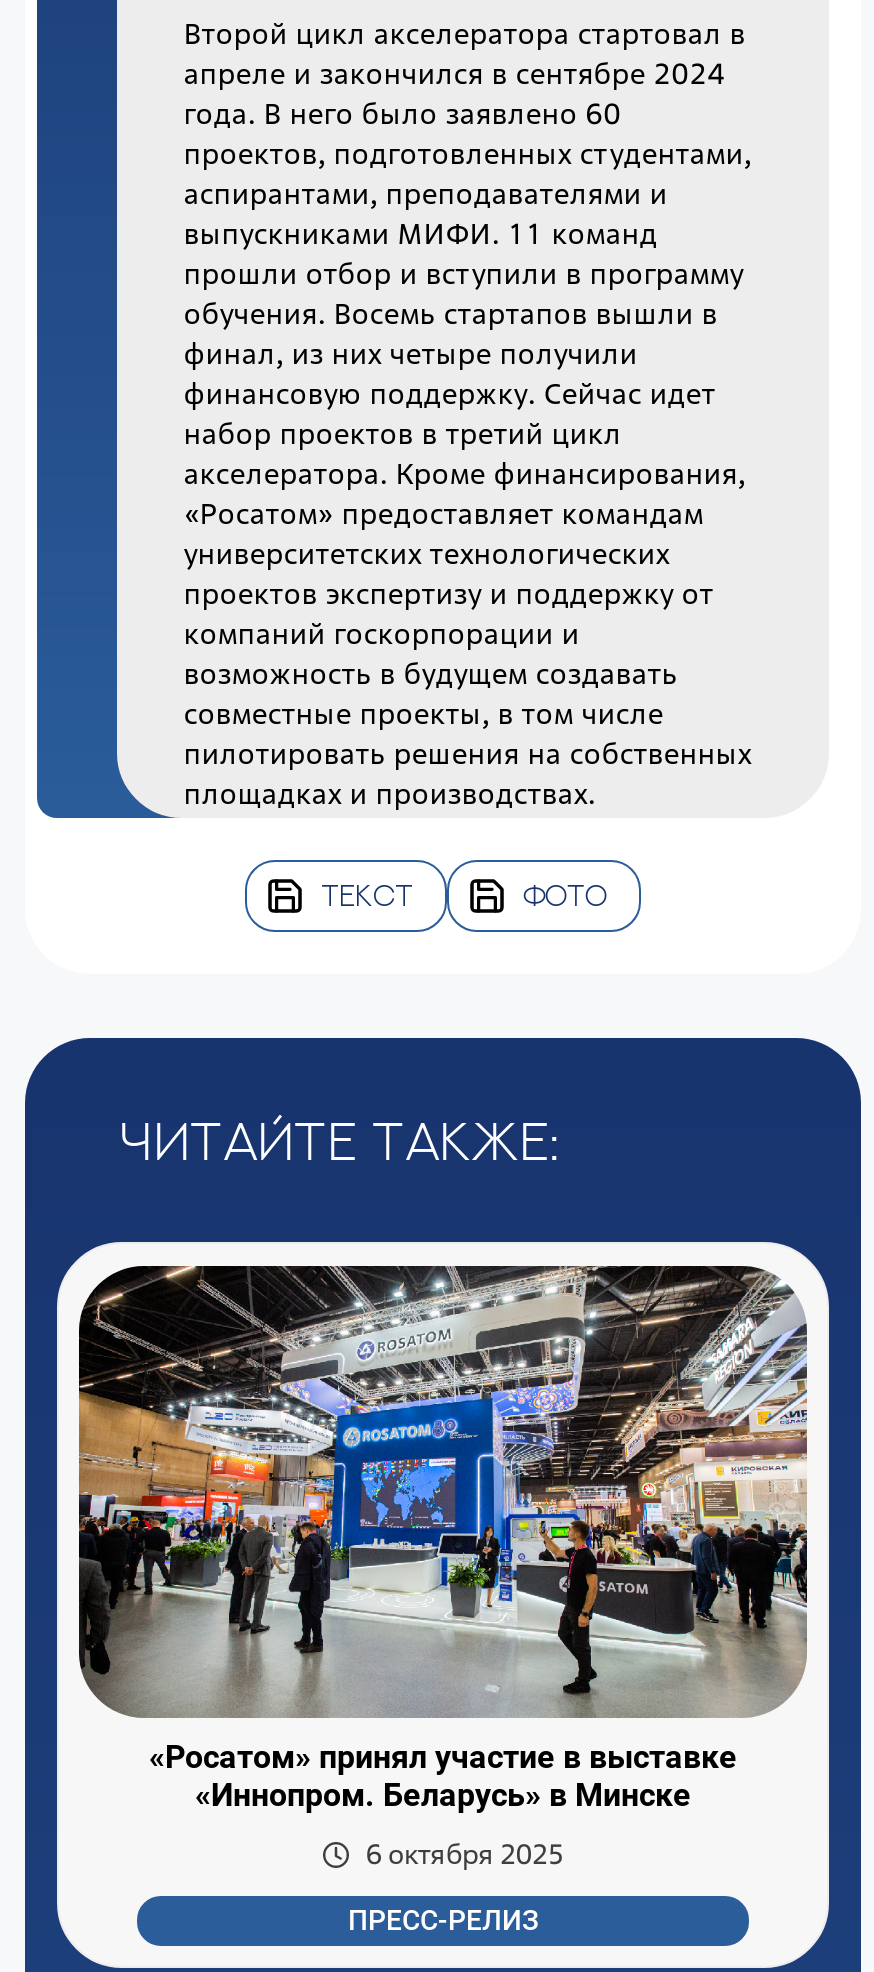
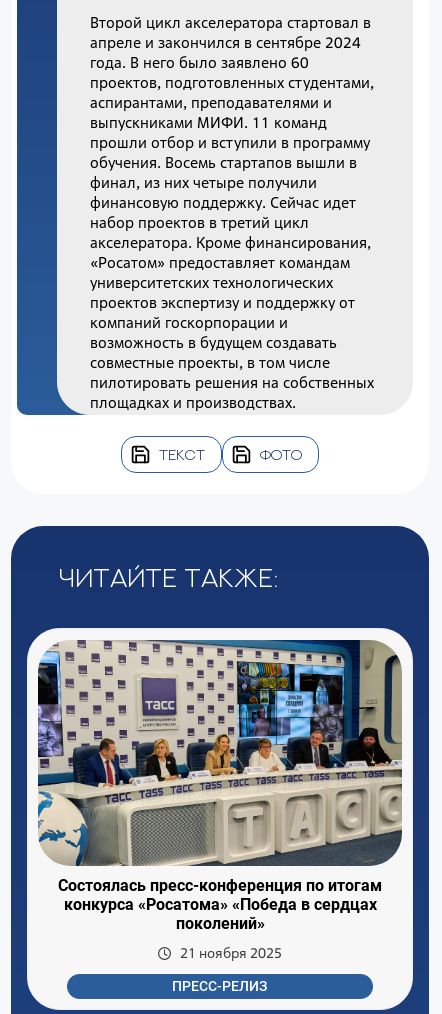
[77,1264,807,1814] [image] | «Росатом» принял участие в выставке | «Иннопром. Беларусь» в Минске -> [37,639,402,933] [image] | Состоялась пресс-конференция по итогам | конкурса «Росатома» «Победа в сердцах | поколений»
[366,1836,564,1872] 6 октября 2025 -> [180,944,282,962] 21 ноября 2025

